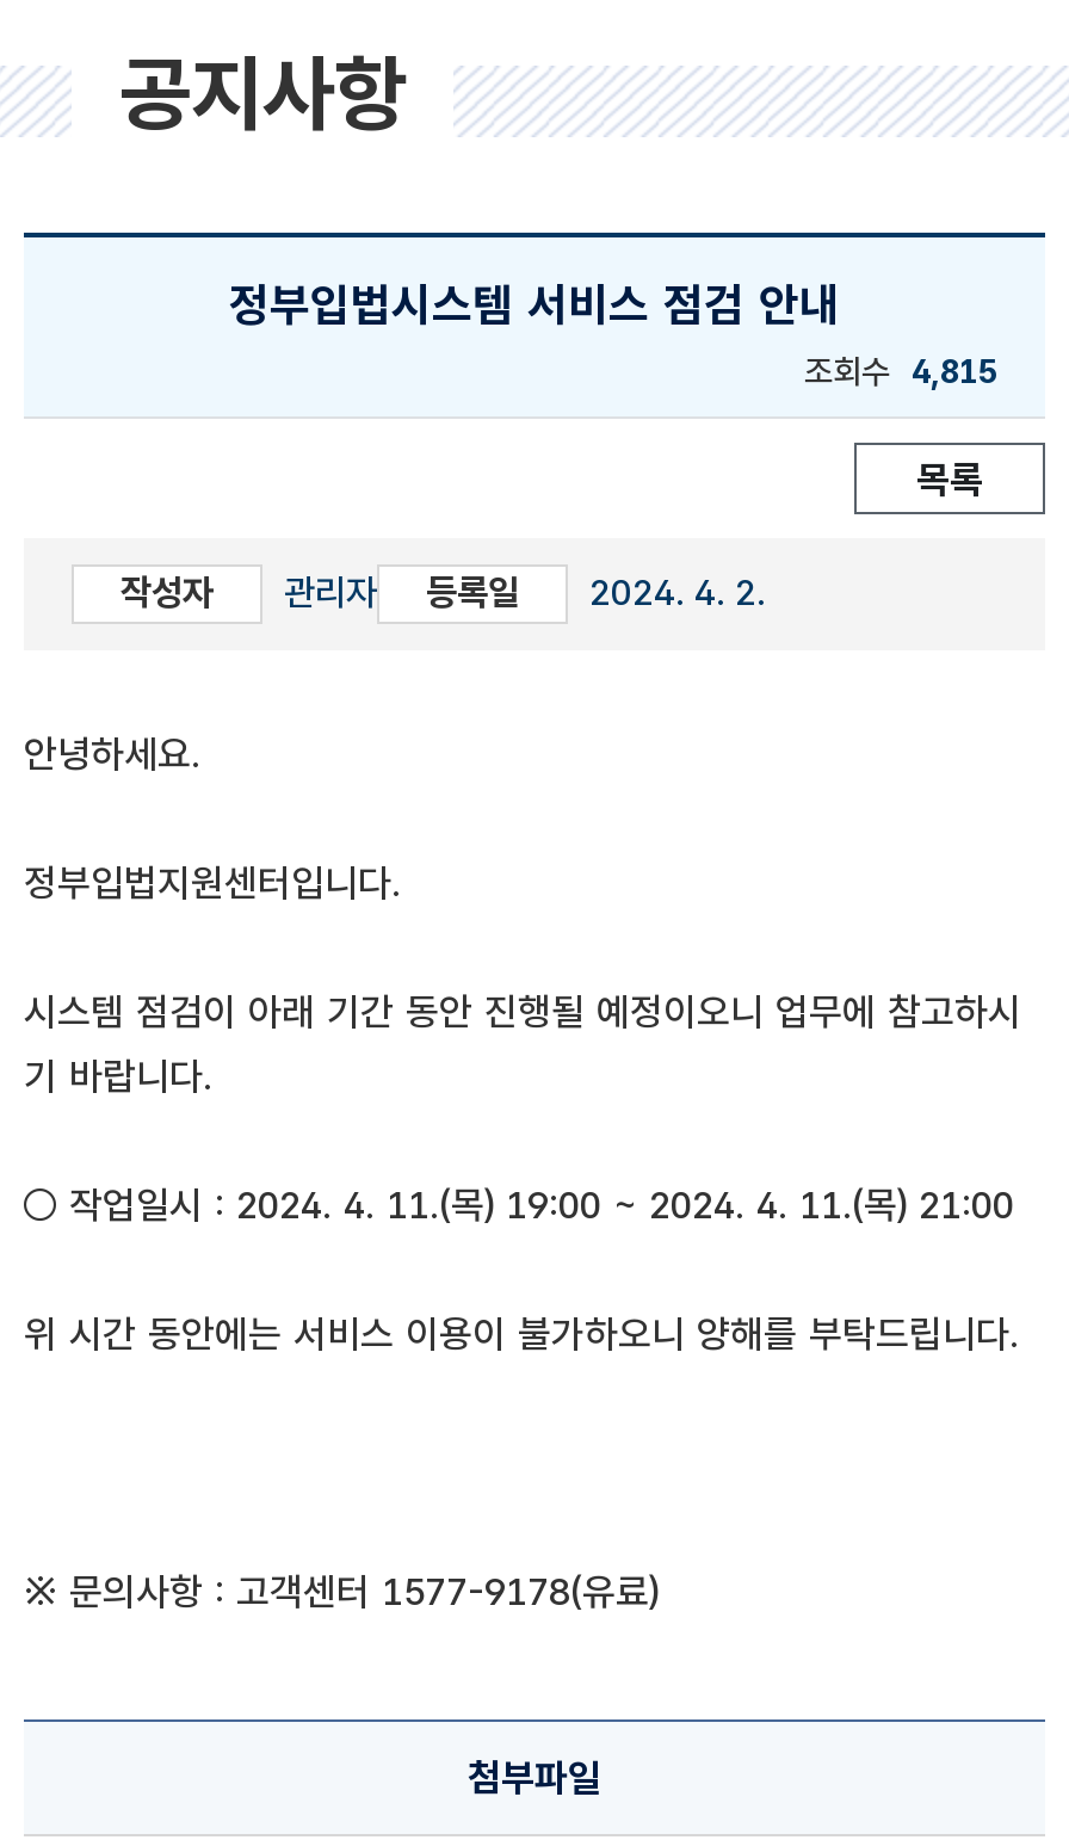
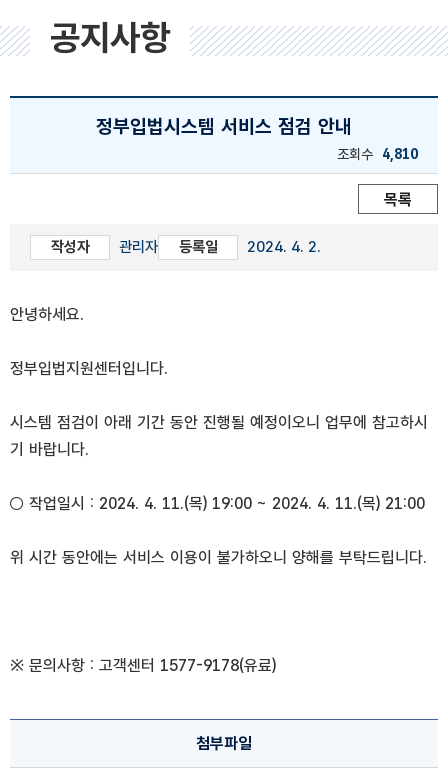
[804,352,997,390] 조회수 4,815 -> [337,146,418,162] 조회수 4,810

